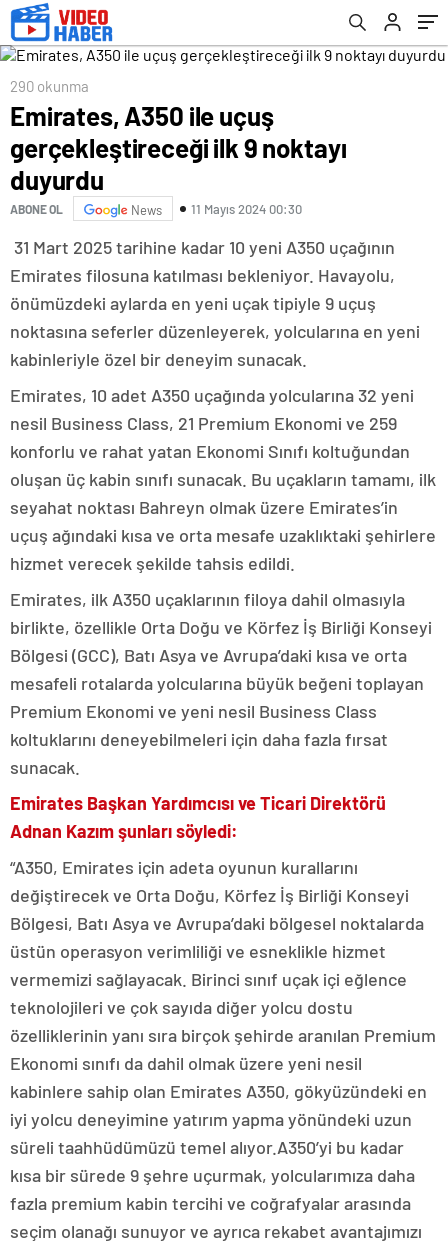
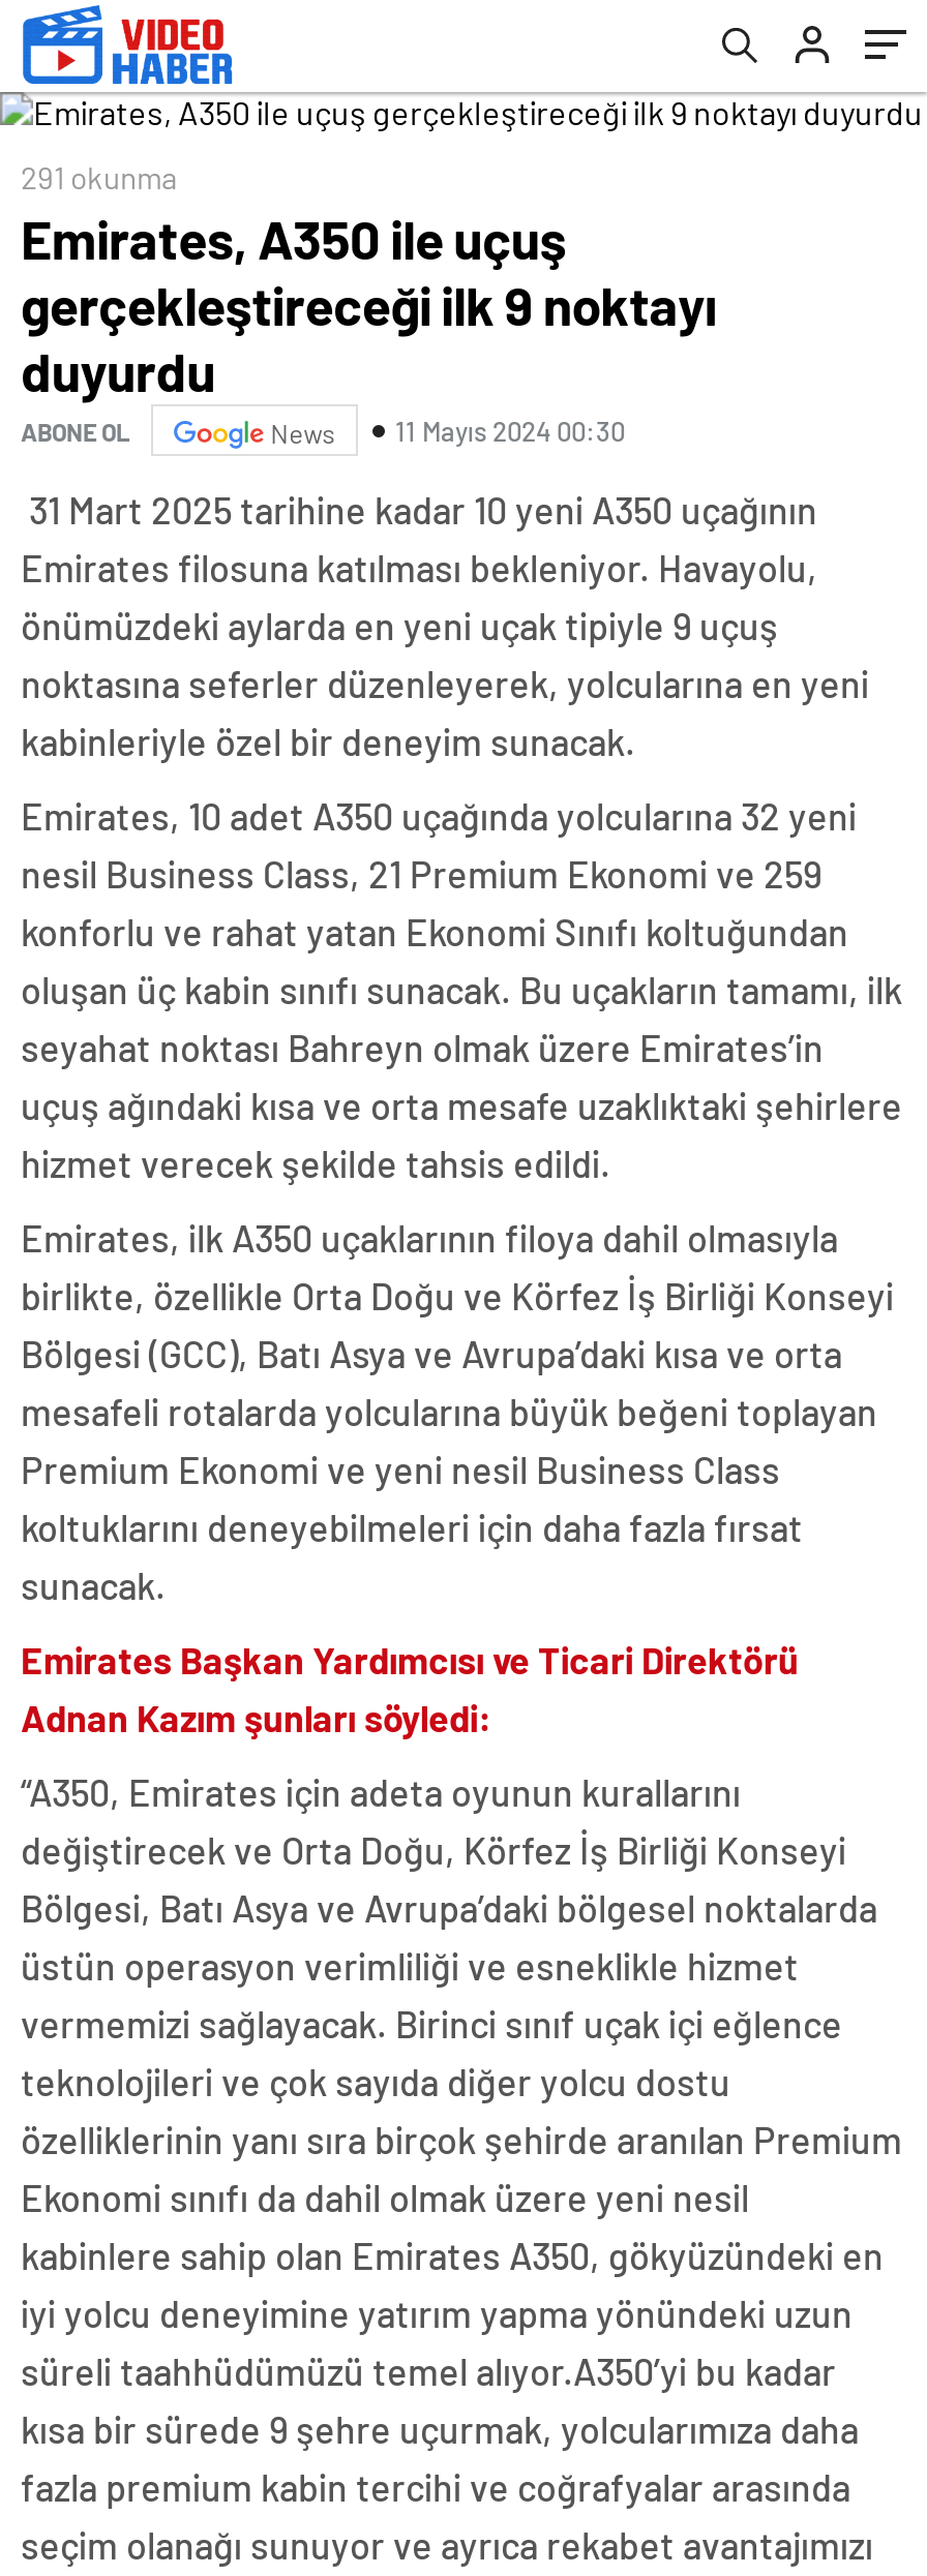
[10,77,89,95] 290 okunma -> [21,158,178,195] 291 okunma

